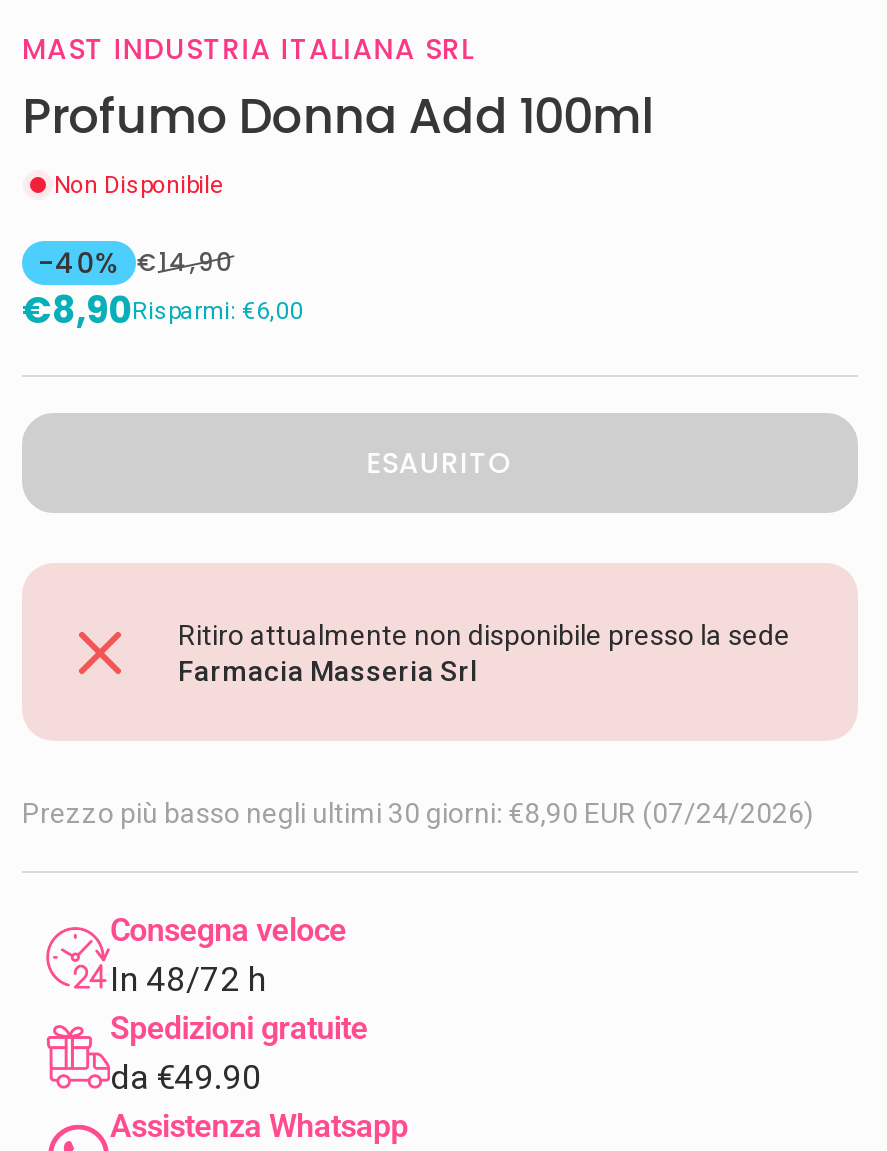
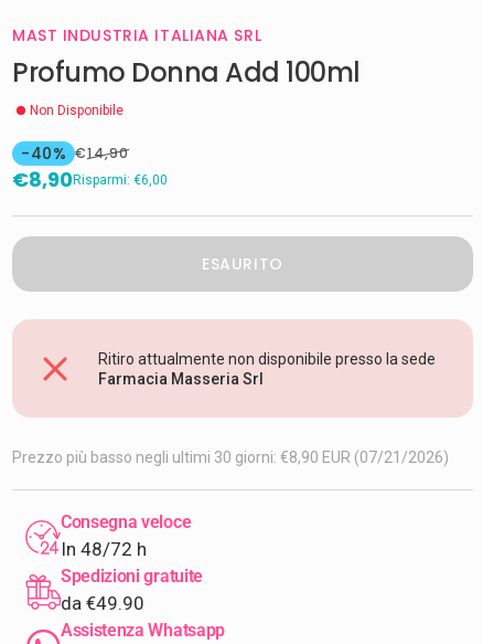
[22,797,814,829] Prezzo più basso negli ultimi 30 giorni: €8,90 EUR (07/24/2026) -> [12,448,449,466] Prezzo più basso negli ultimi 30 giorni: €8,90 EUR (07/21/2026)

